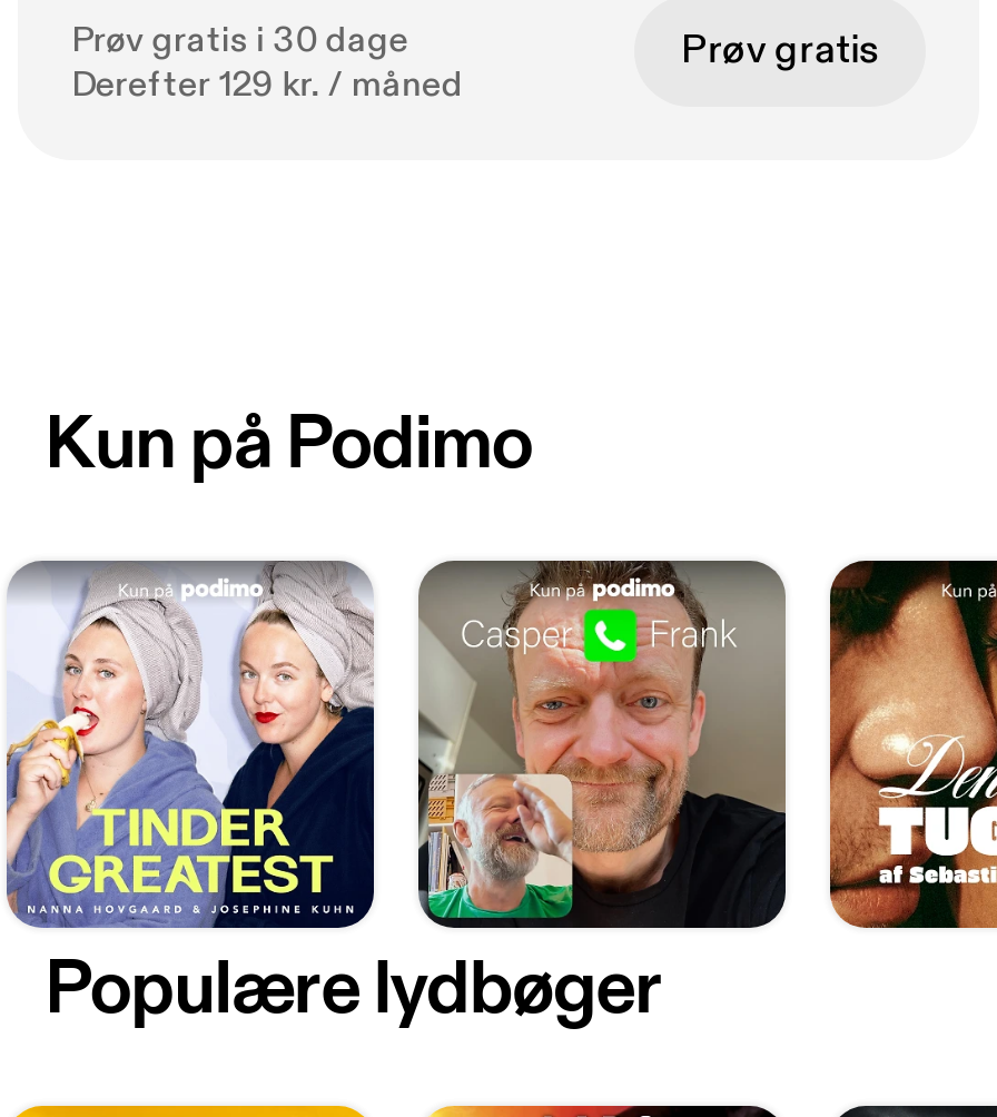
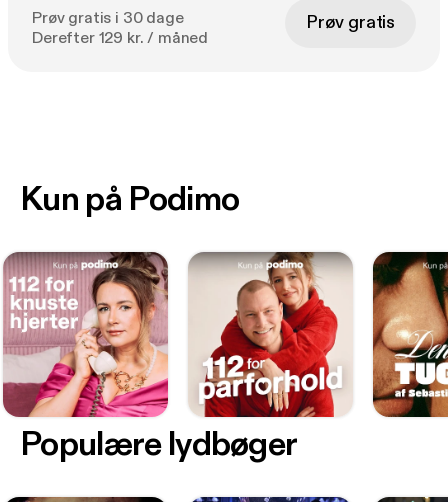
[7,558,376,930] [image] -> [3,252,169,418] [image]
[416,561,788,930] [image] -> [188,252,353,418] [image]

